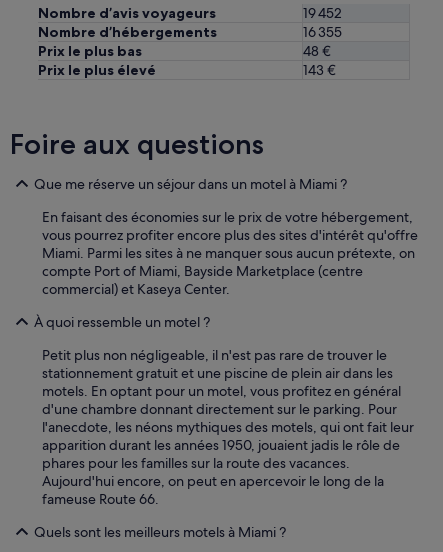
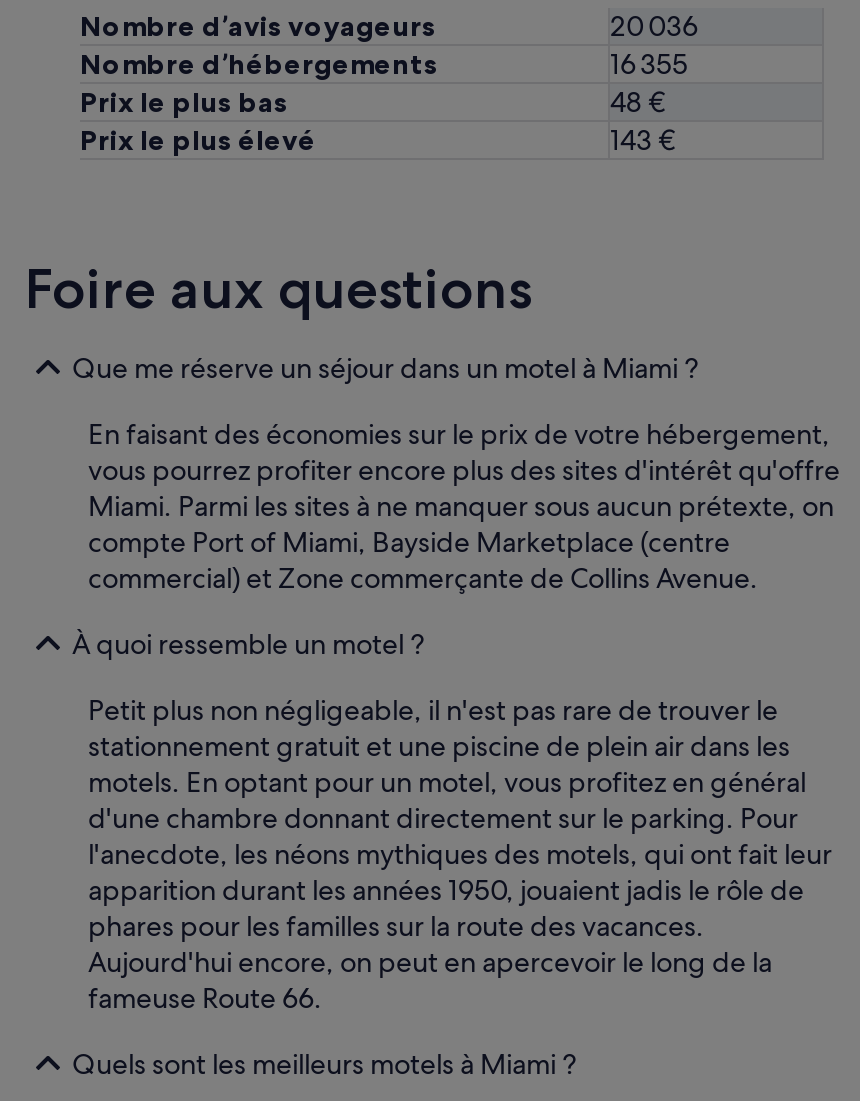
[303,4,342,22] 19 452 -> [610,9,698,45] 20 036
[42,280,230,298] commercial) et Kaseya Center. -> [88,561,758,597] commercial) et Zone commerçante de Collins Avenue.

